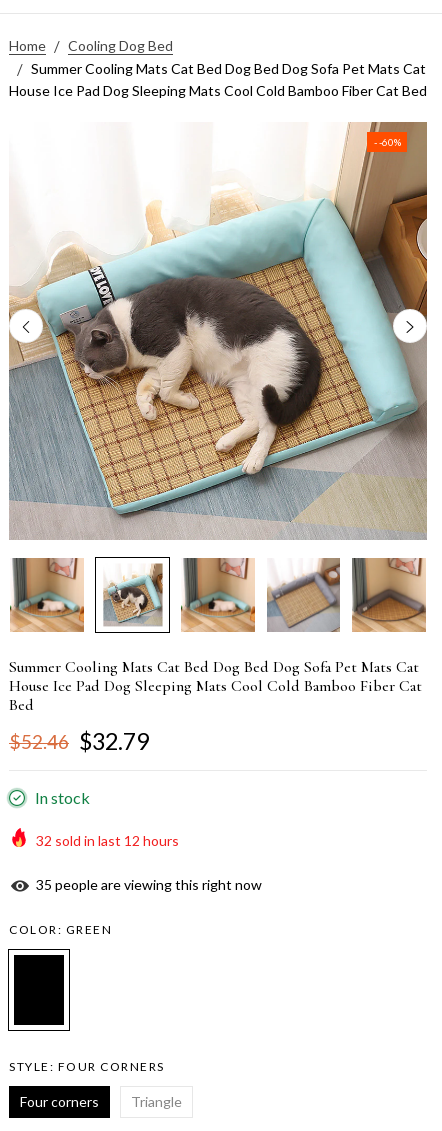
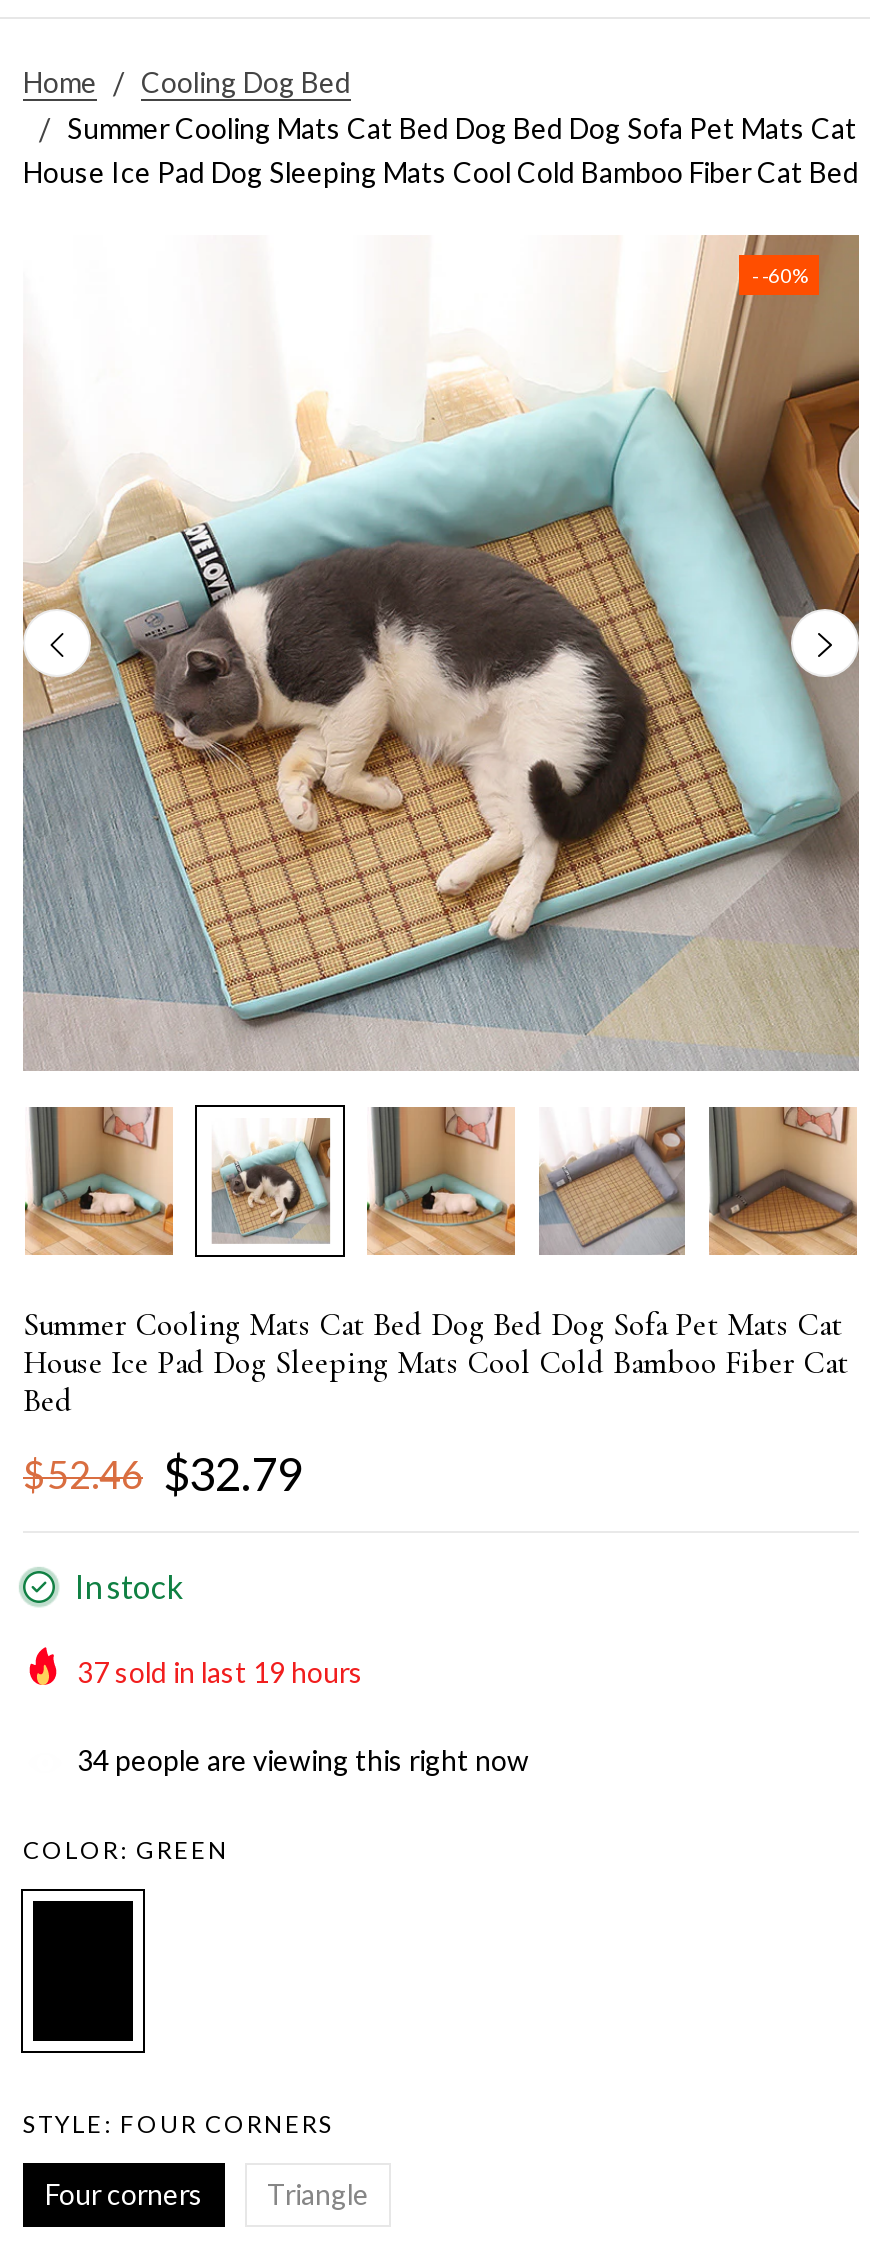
[36,832,179,849] 32 sold in last 12 hours -> [77,1655,363,1689] 37 sold in last 19 hours
[36,876,262,893] 35 people are viewing this right now -> [77,1742,529,1776] 34 people are viewing this right now

